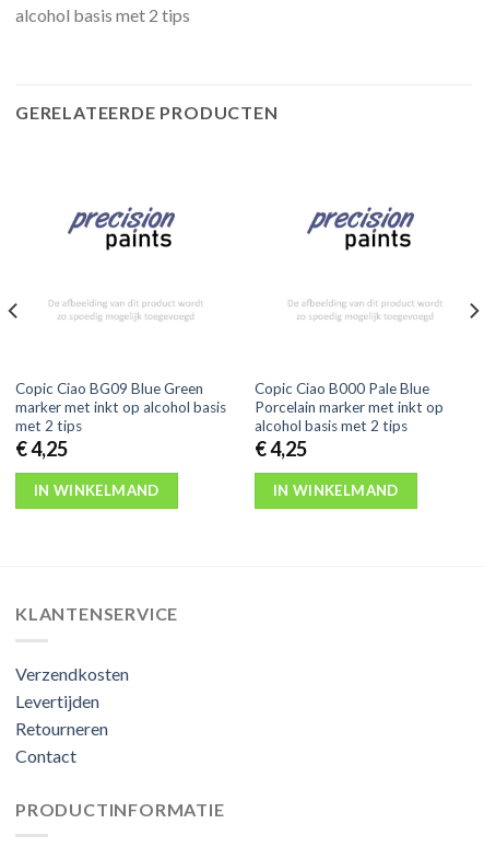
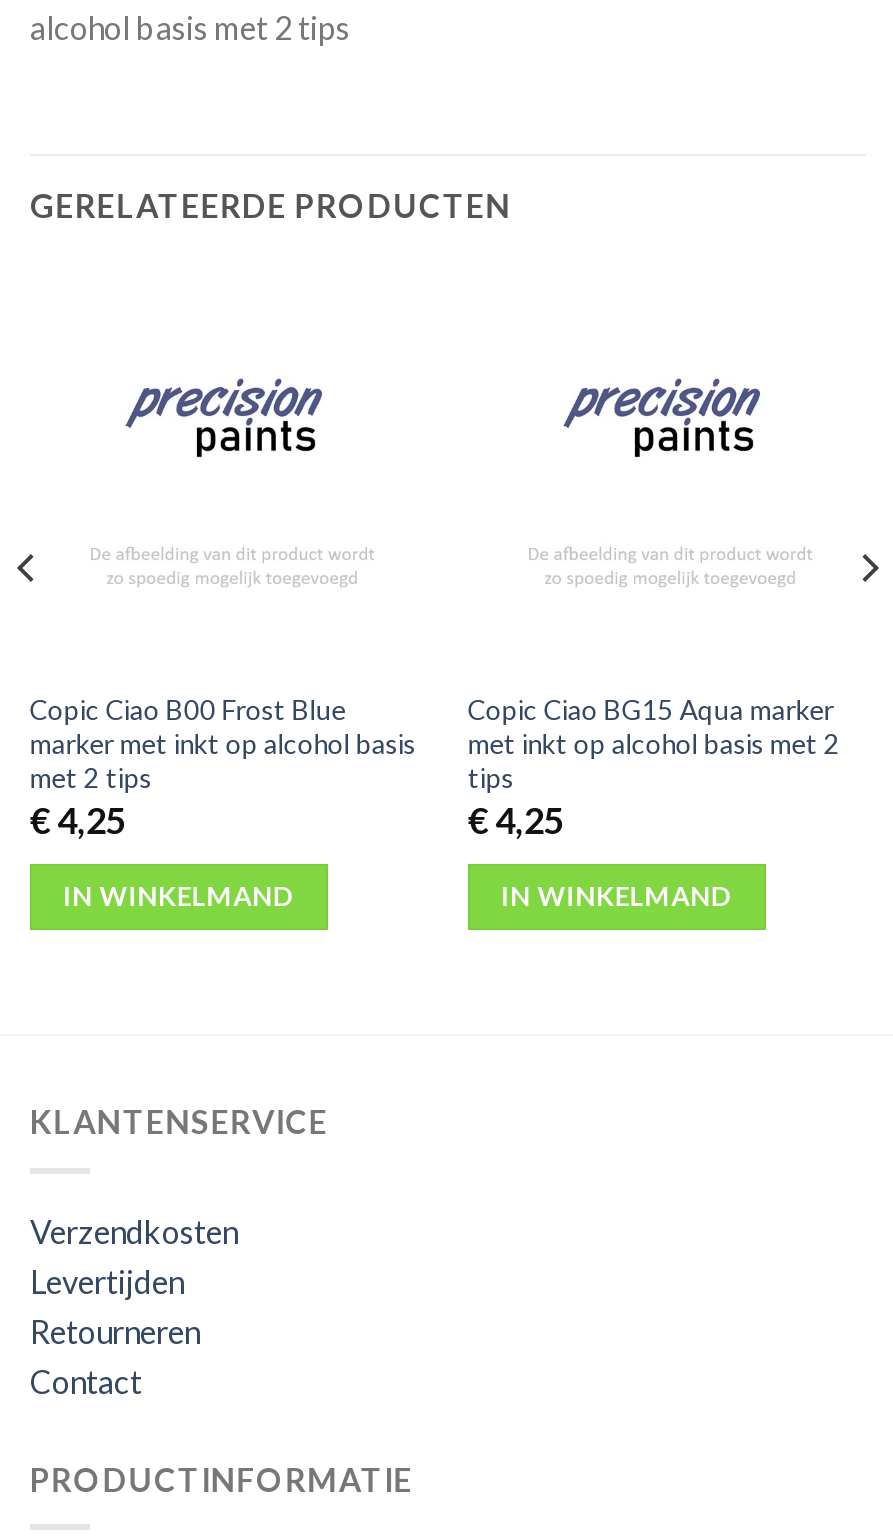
[15,379,203,397] Copic Ciao BG09 Blue Green -> [30,693,346,725] Copic Ciao B00 Frost Blue
[254,379,443,434] Copic Ciao B000 Pale Blue | Porcelain marker met inkt op | alcohol basis met 2 tips -> [468,693,840,793] Copic Ciao BG15 Aqua marker | met inkt op alcohol basis met 2 | tips

